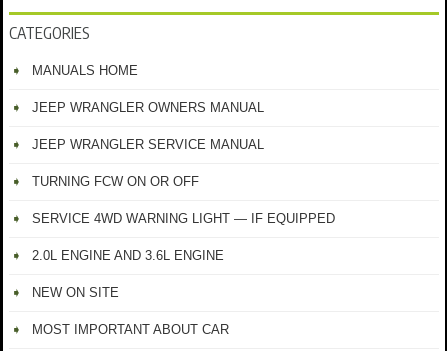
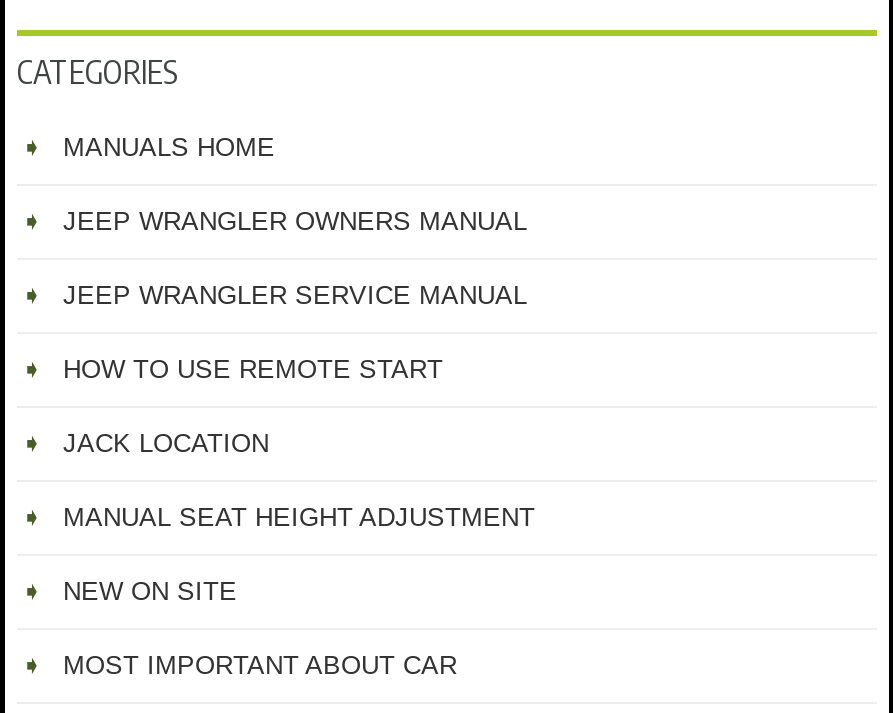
[32,174,199,189] TURNING FCW ON OR OFF -> [63,355,443,385] HOW TO USE REMOTE START
[32,211,335,226] SERVICE 4WD WARNING LIGHT — IF EQUIPPED -> [63,429,269,459] JACK LOCATION
[32,248,224,263] 2.0L ENGINE AND 3.6L ENGINE -> [63,503,535,533] MANUAL SEAT HEIGHT ADJUSTMENT

